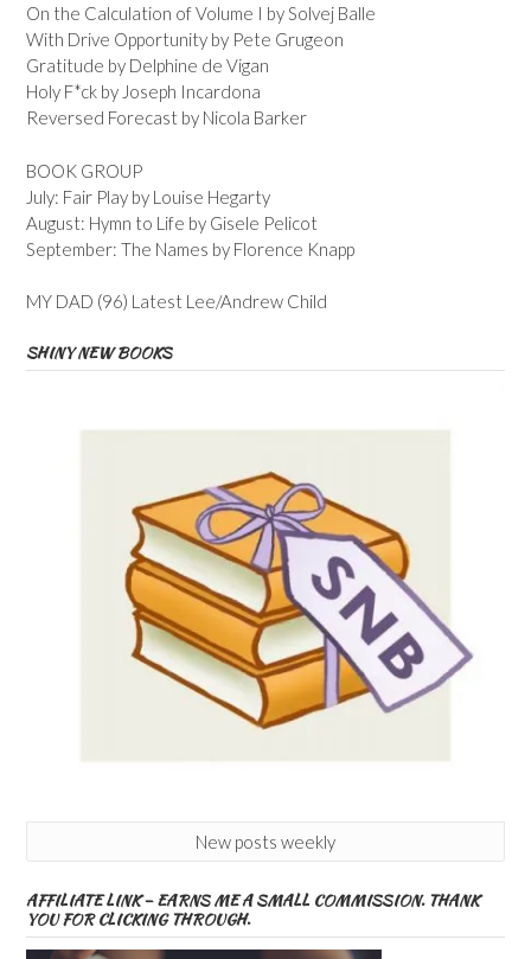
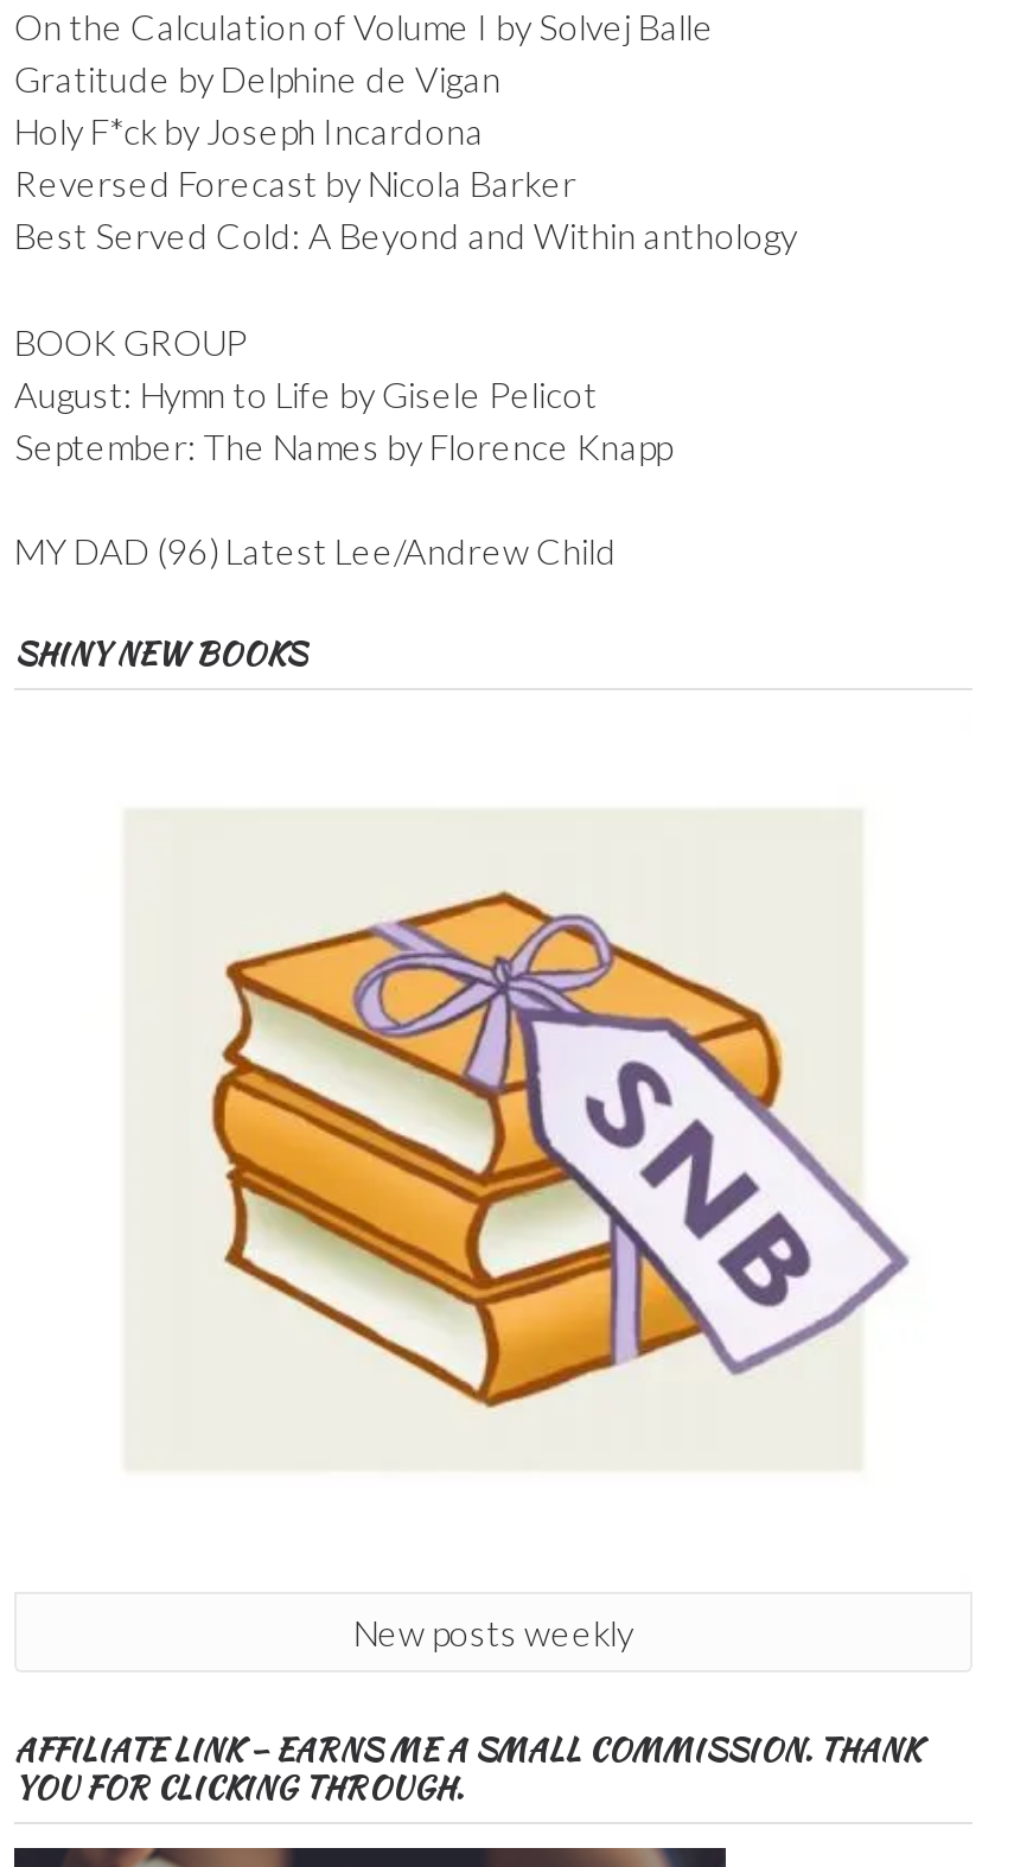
[26,29,344,50] With Drive Opportunity by Pete Grugeon -> none
none -> [14,214,797,256] Best Served Cold: A Beyond and Within anthology
[26,186,270,207] July: Fair Play by Louise Hegarty -> none

